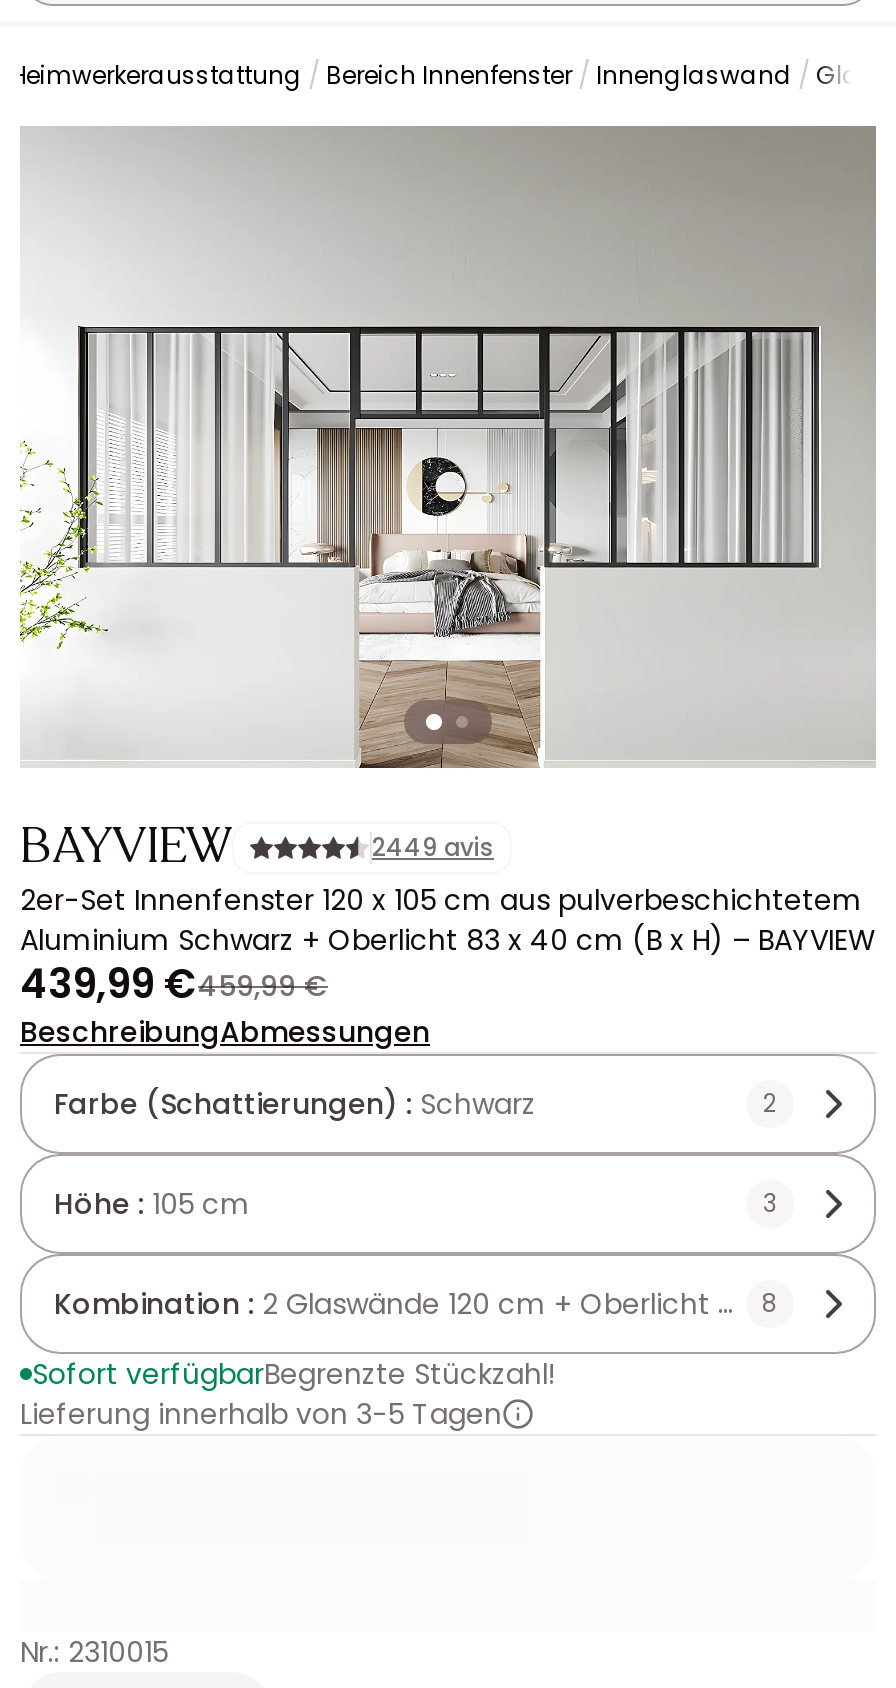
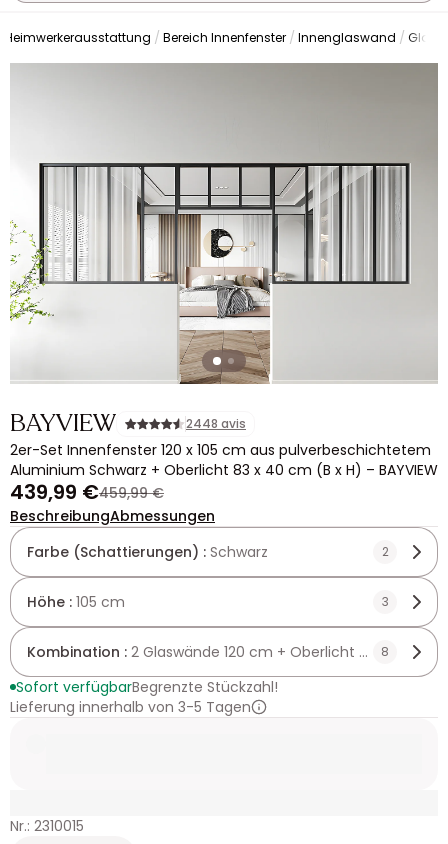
[372,829,494,863] 2449 avis -> [186,415,246,432] 2448 avis

